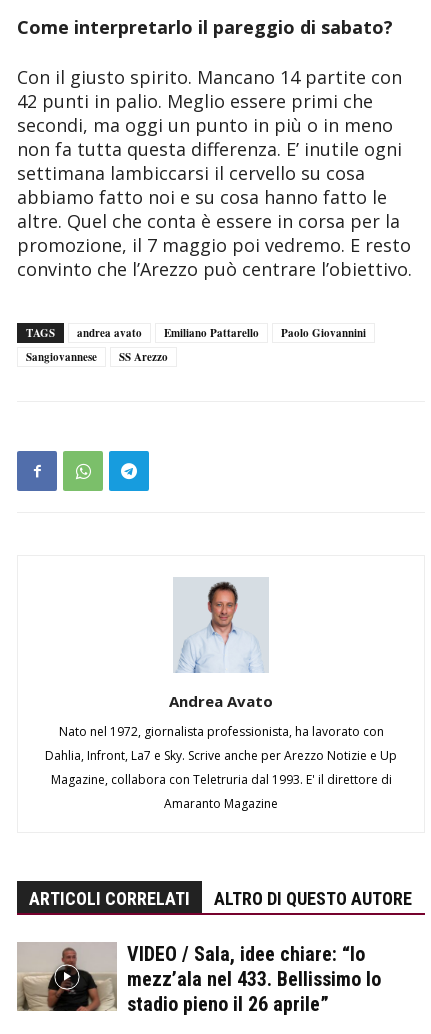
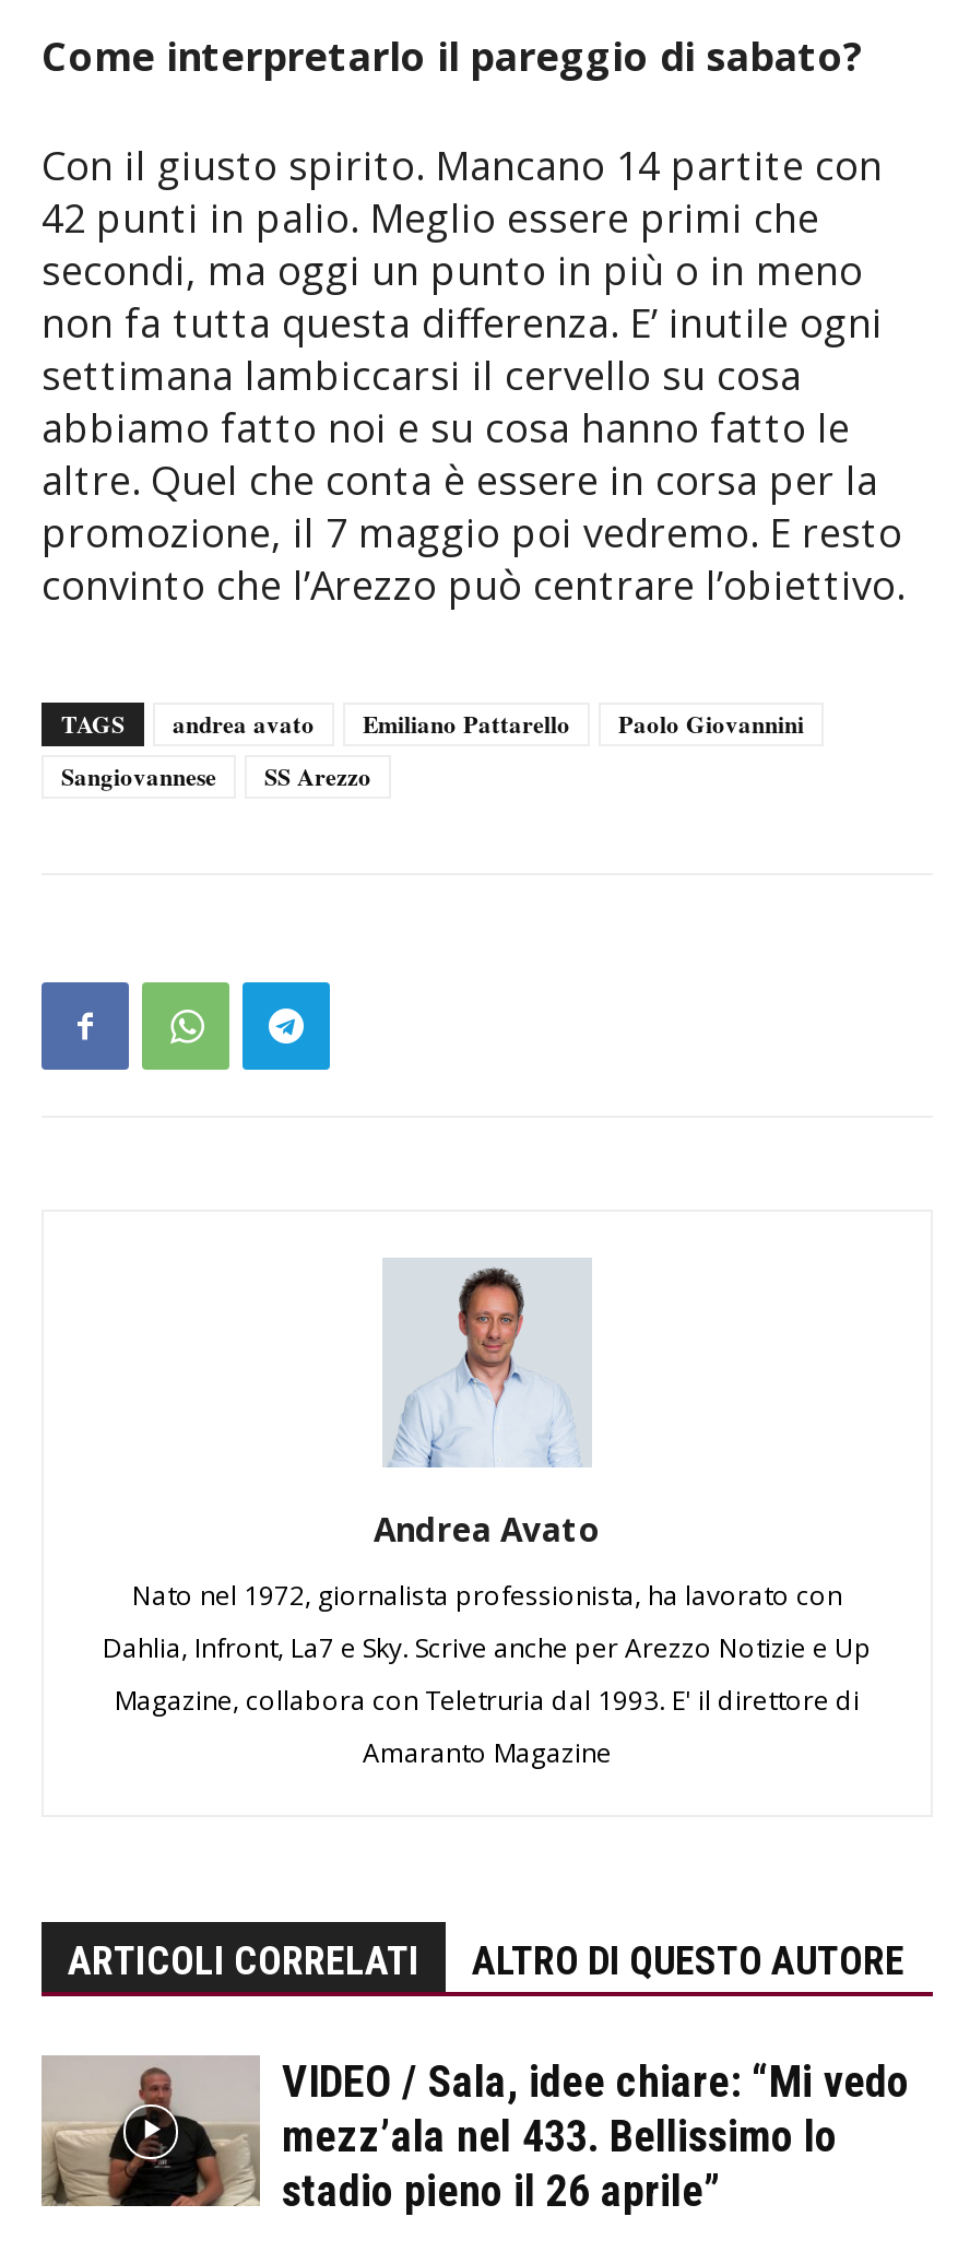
[127,942,365,966] VIDEO / Sala, idee chiare: “Io -> [282,2056,909,2109] VIDEO / Sala, idee chiare: “Mi vedo

